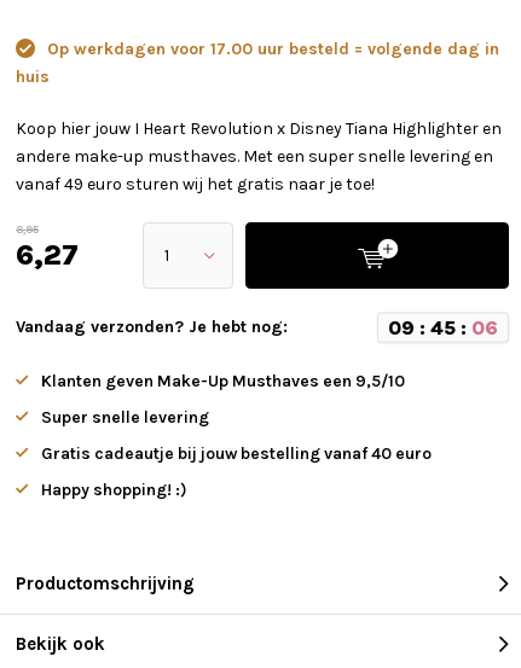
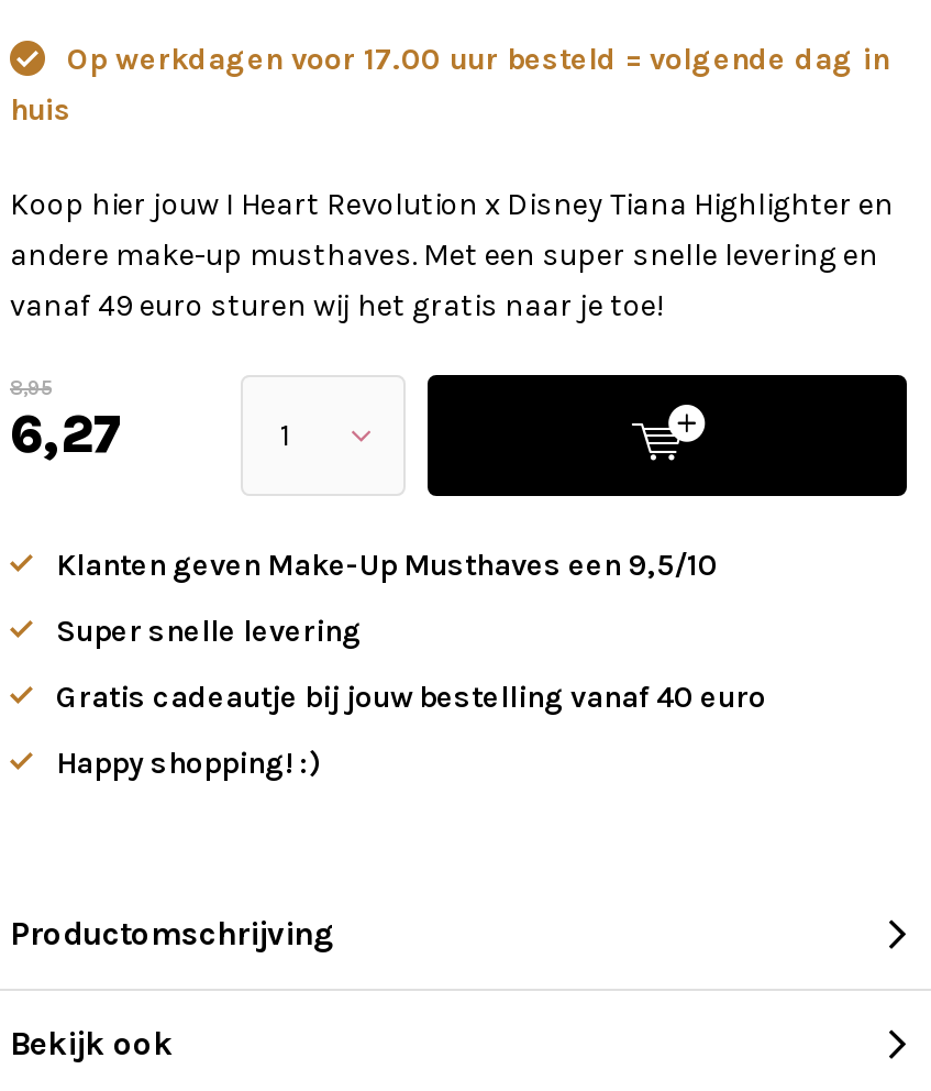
[16,315,498,338] Vandaag verzonden? Je hebt nog: | 09: 45: 06 -> none

